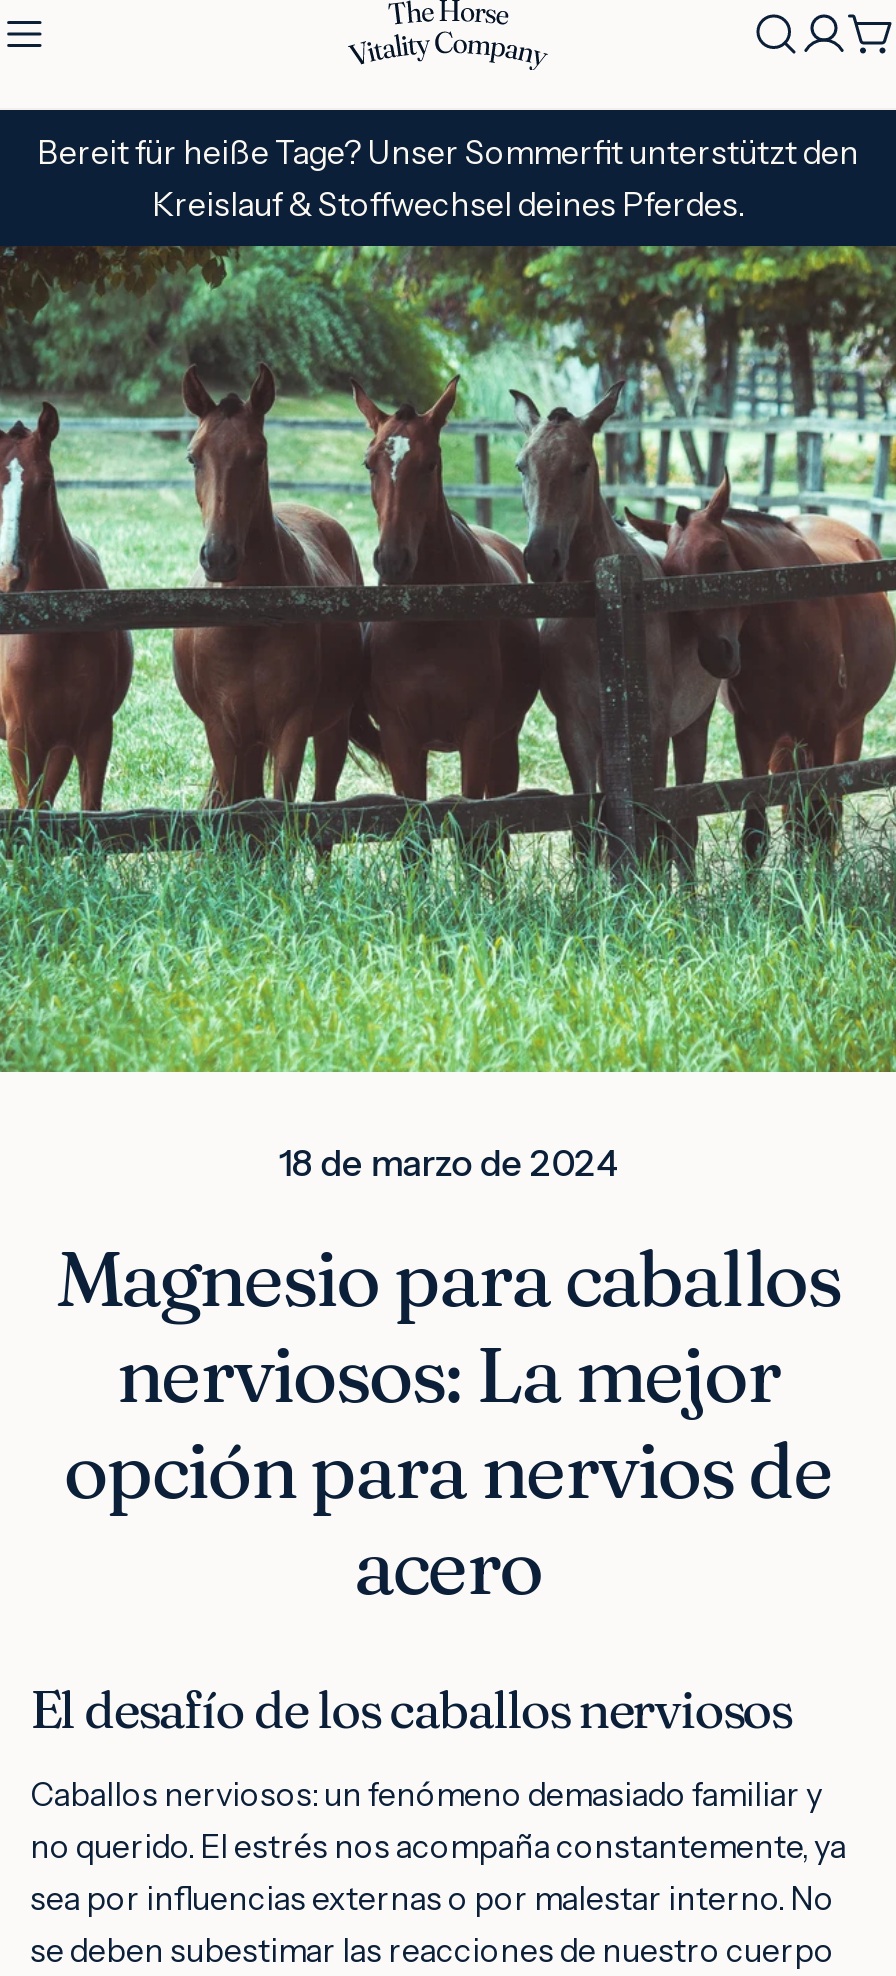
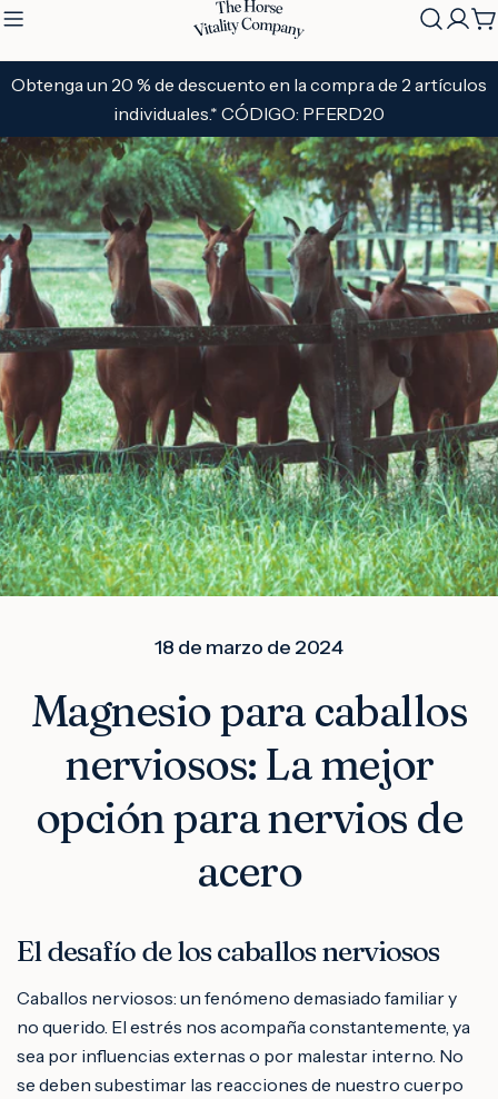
[37,133,859,225] Bereit für heiße Tage? Unser Sommerfit unterstützt den | Kreislauf & Stoffwechsel deines Pferdes. -> [11,74,487,125] Obtenga un 20 % de descuento en la compra de 2 artículos | individuales.* CÓDIGO: PFERD20

